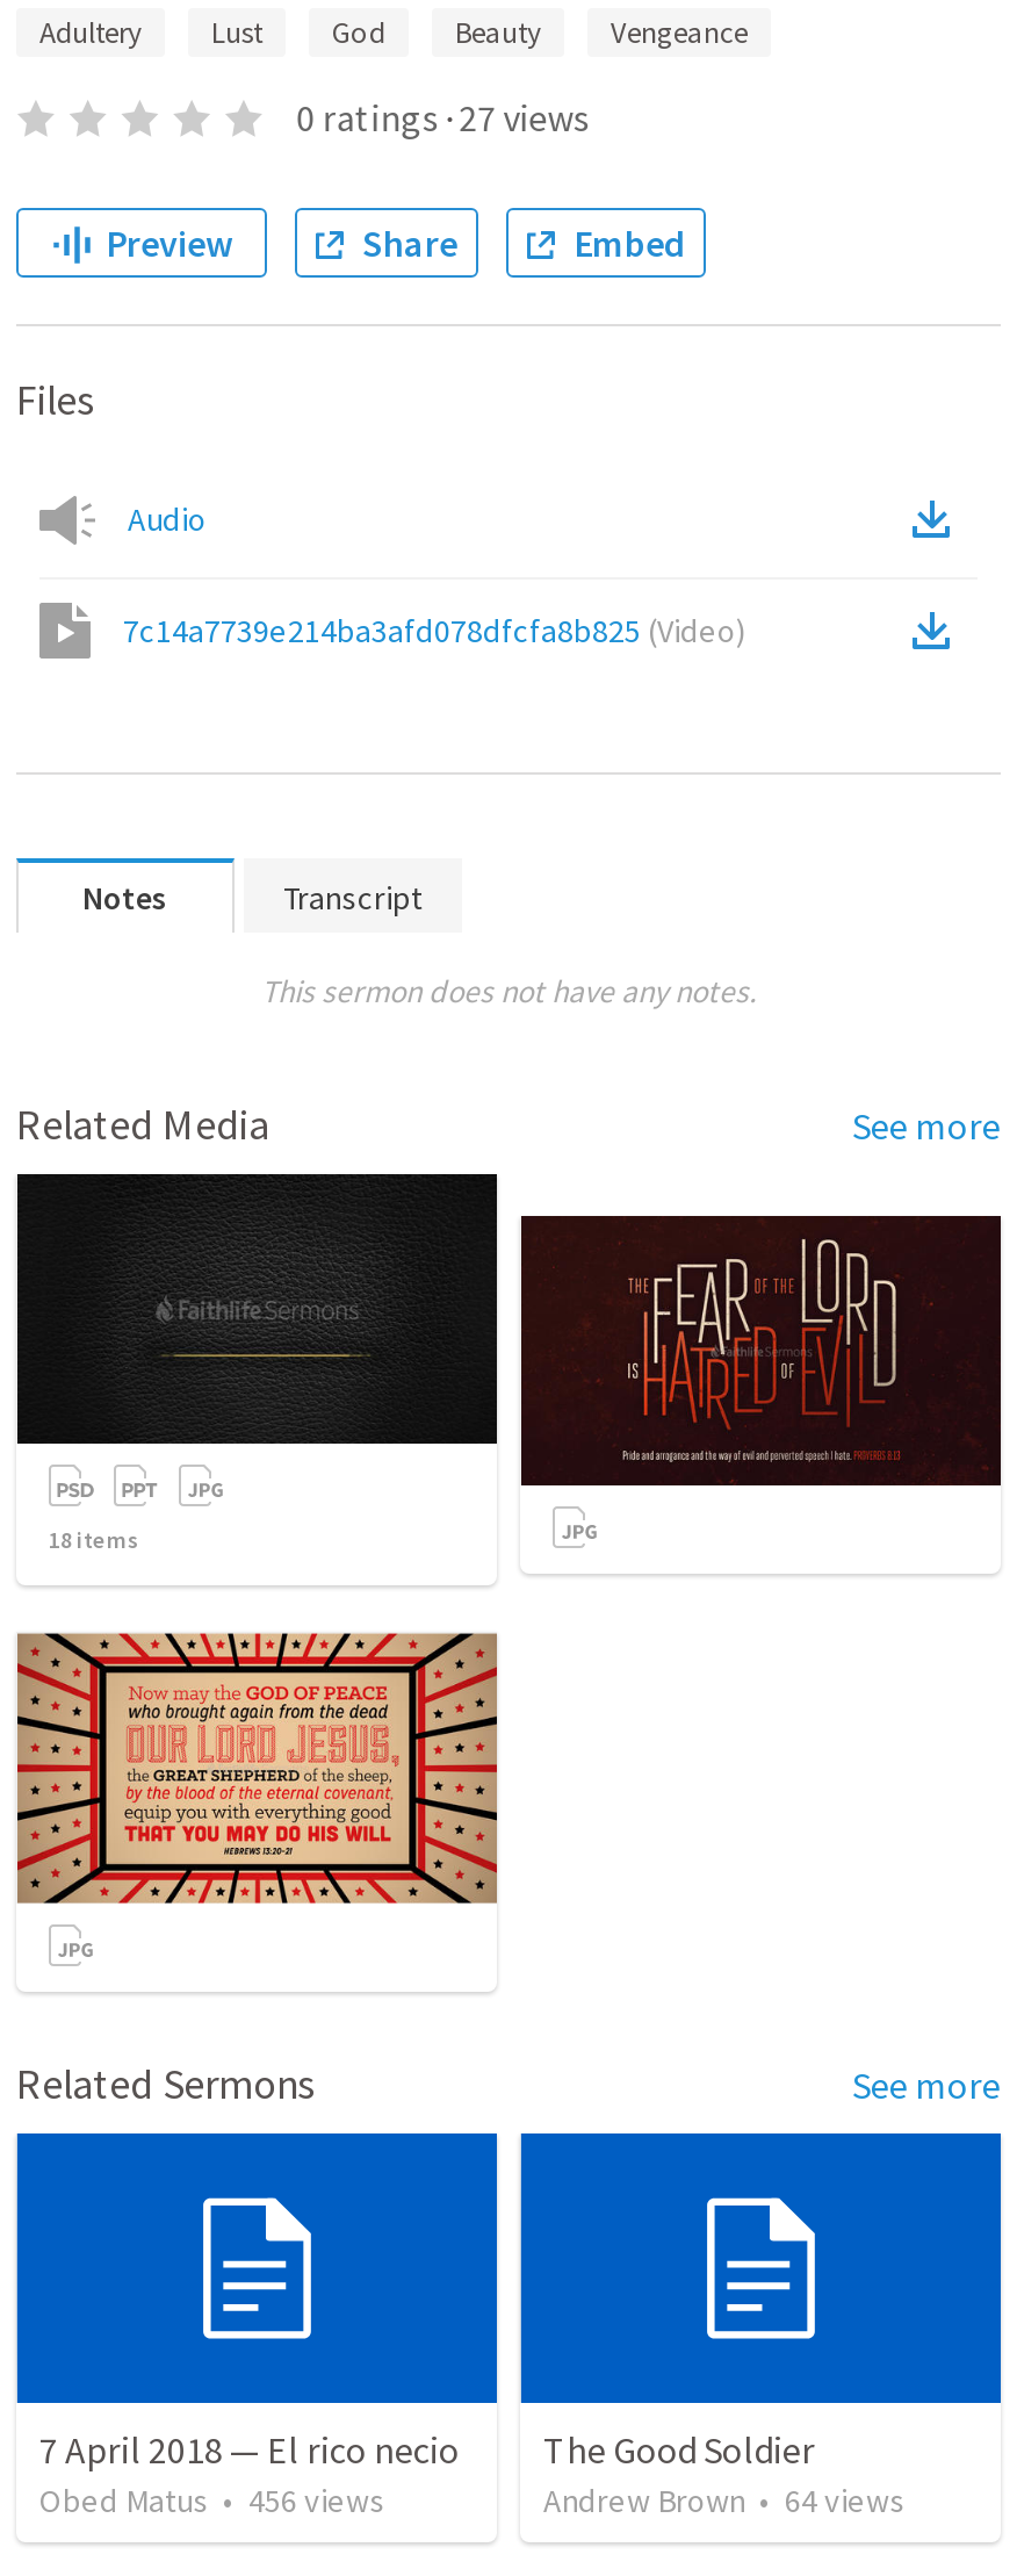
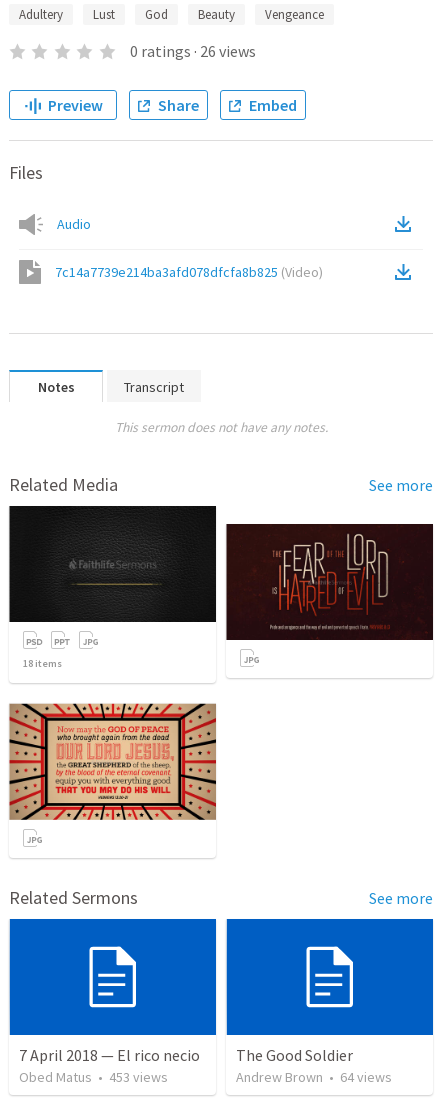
[297,94,589,141] 0 ratings · 27 views -> [130,41,256,61] 0 ratings · 26 views
[39,2480,385,2522] Obed Matus • 456 views -> [19,1068,168,1086] Obed Matus • 453 views

